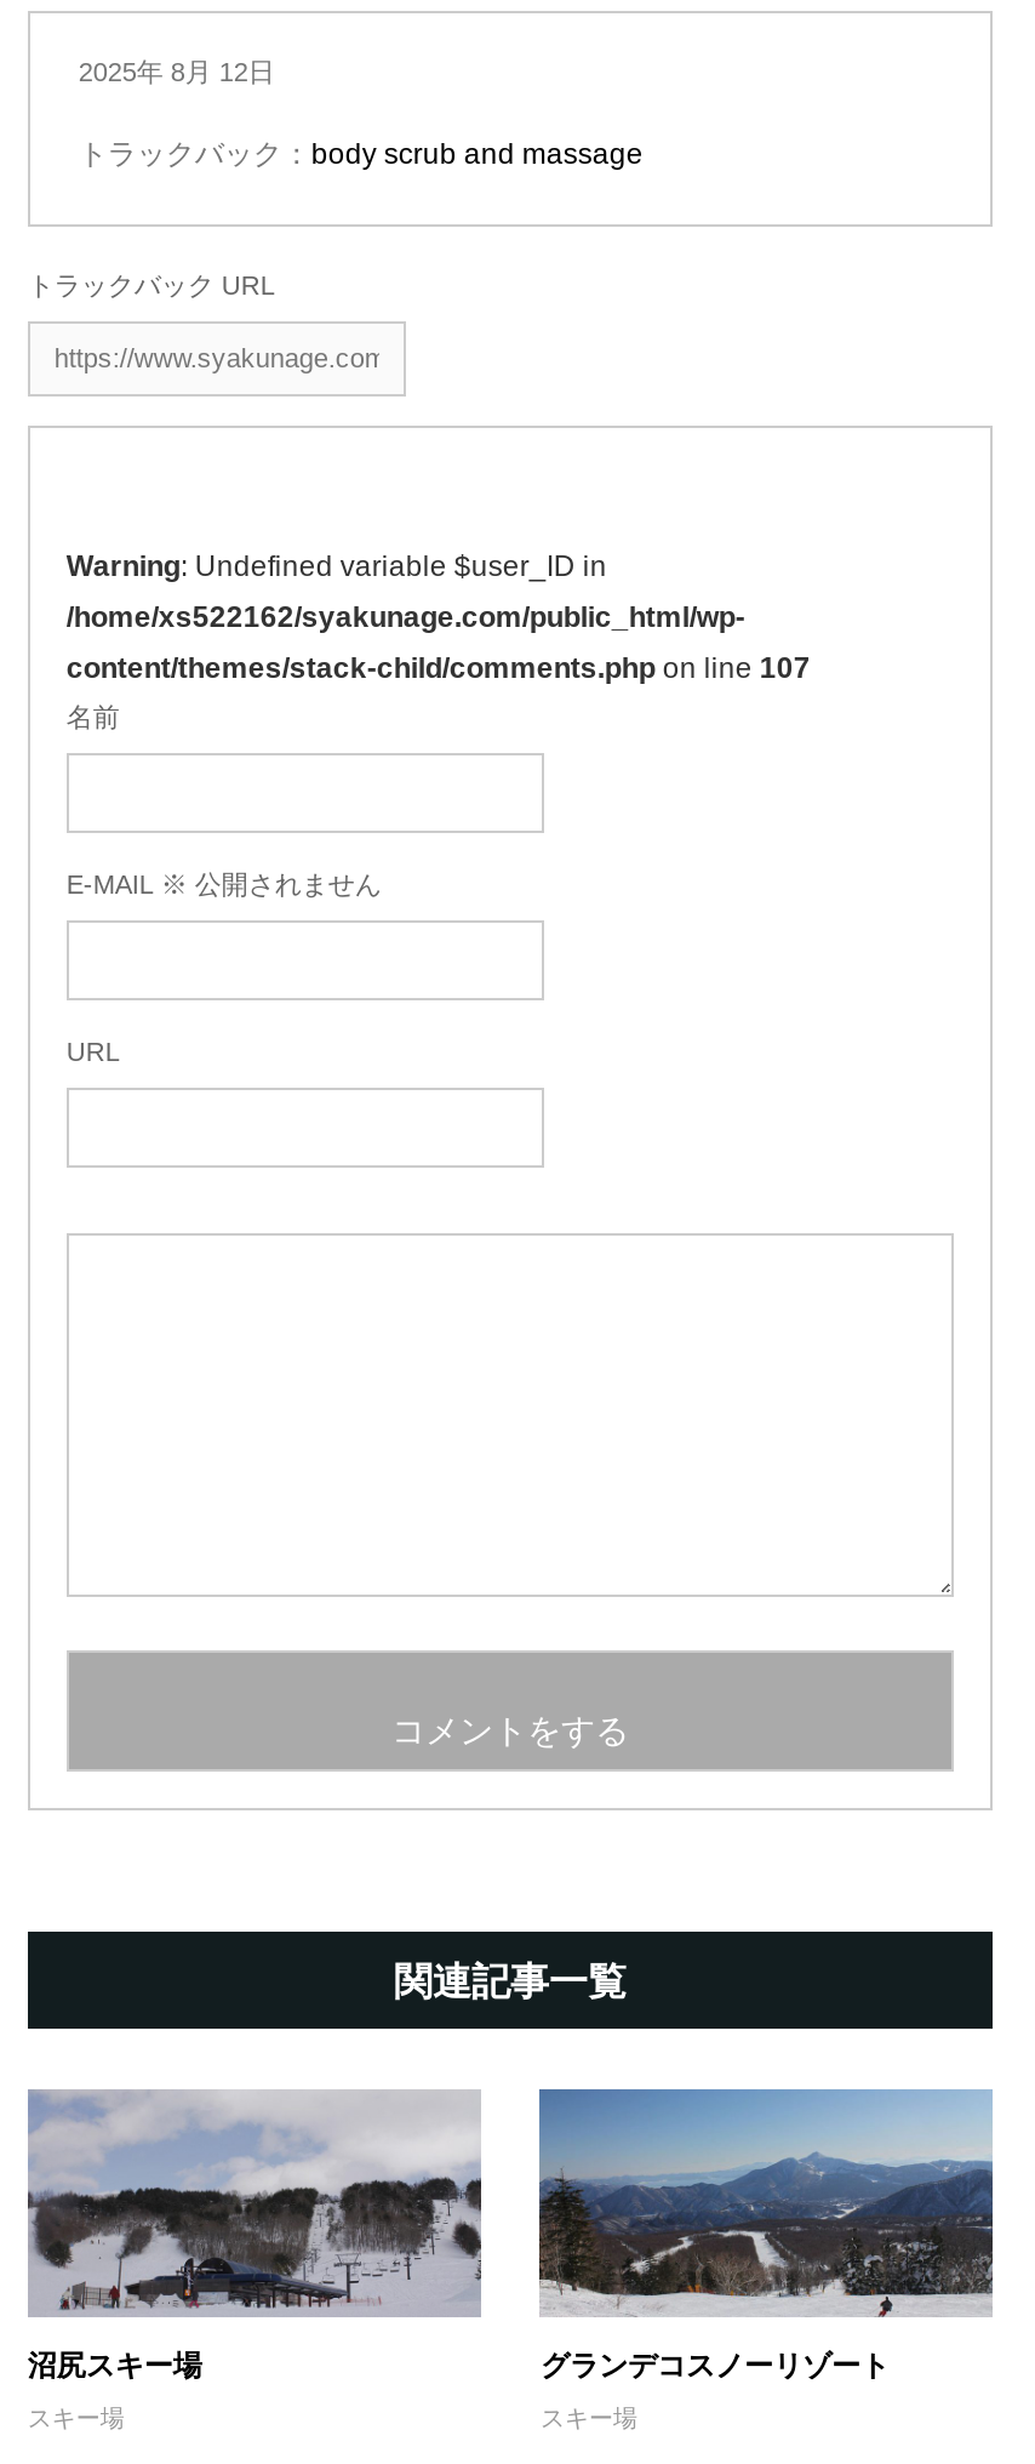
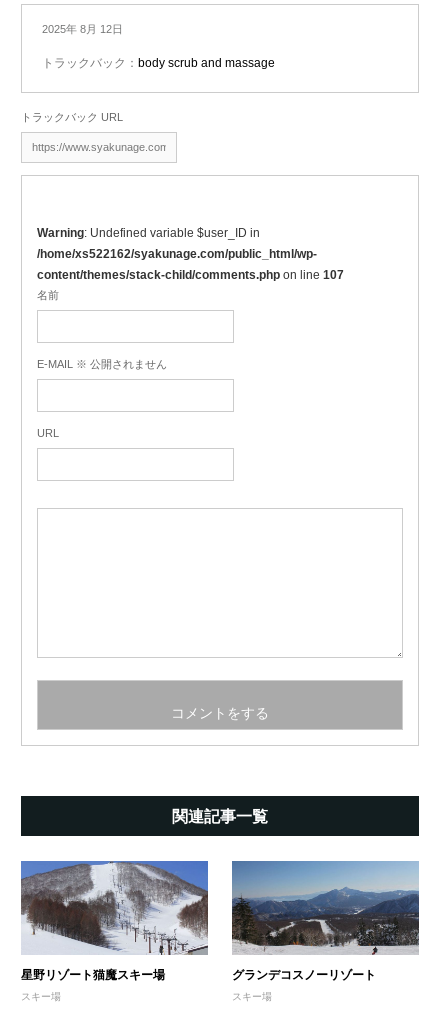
[28,2089,481,2384] [image] | 沼尻スキー場 -> [21,861,208,983] [image] | 星野リゾート猫魔スキー場

